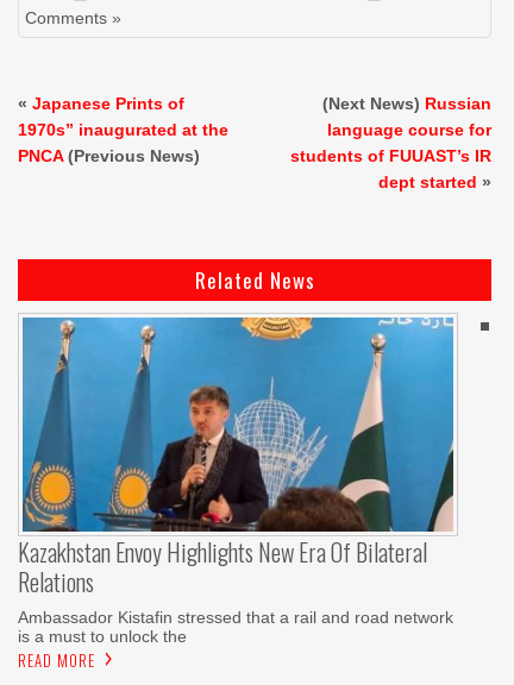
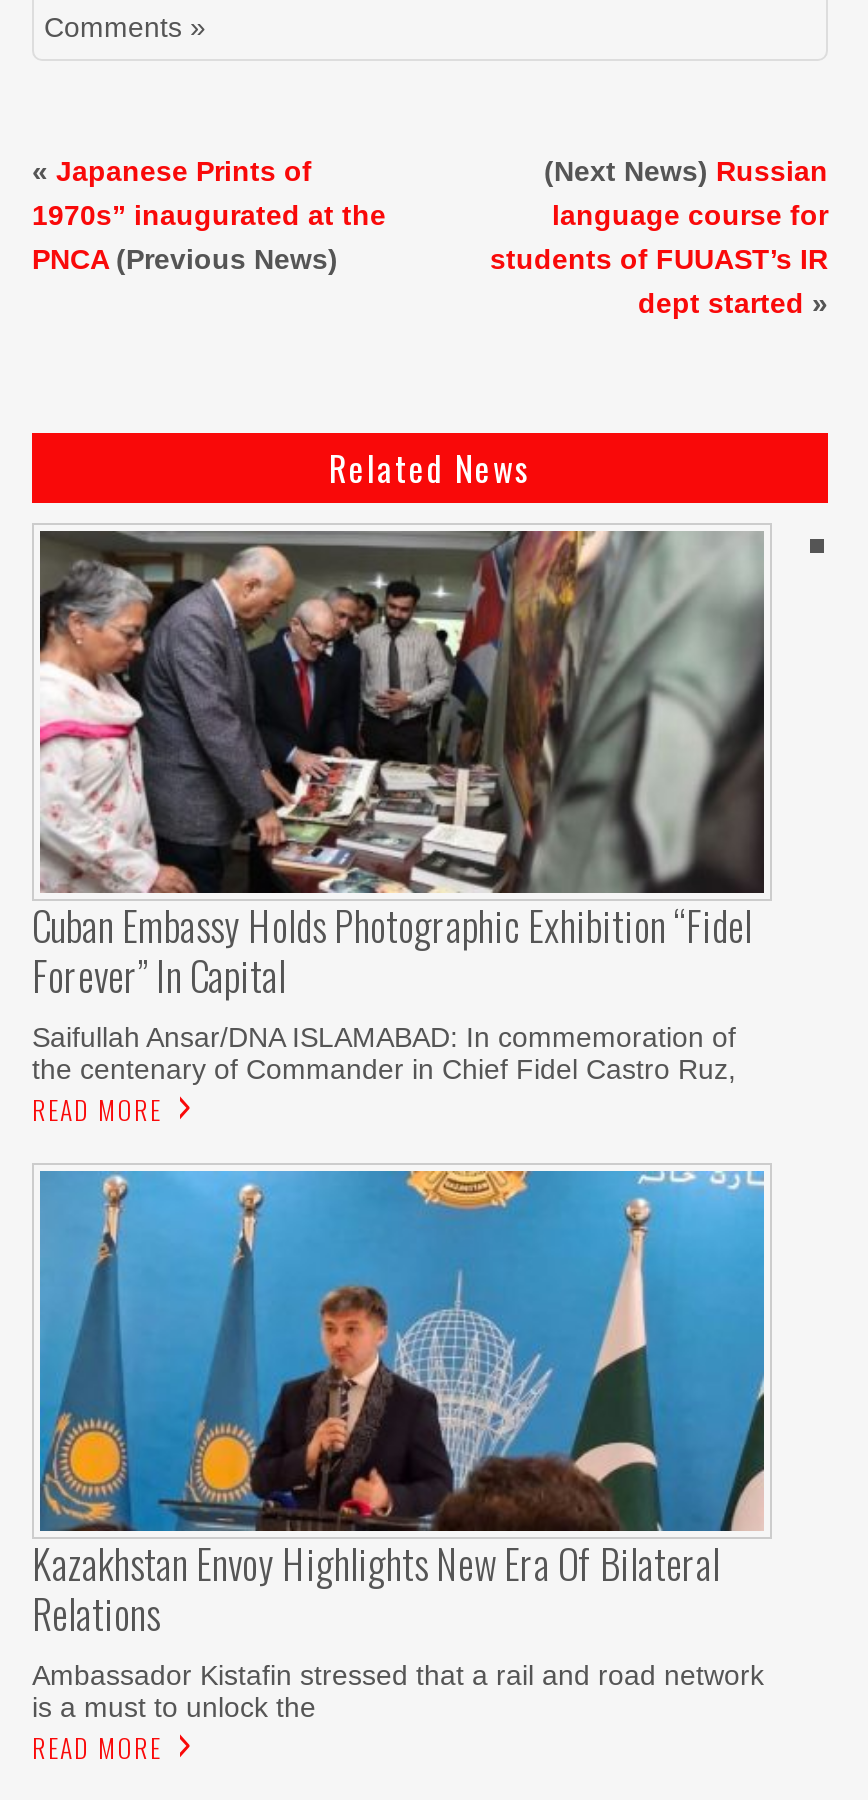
none -> [32,529,766,1128] [image] | Cuban Embassy Holds Photographic Exhibition “Fidel | Forever” In Capital | Saifullah Ansar/DNA ISLAMABAD: In commemoration of | the centenary of Commander in Chief Fidel Castro Ruz, | READ MORE

